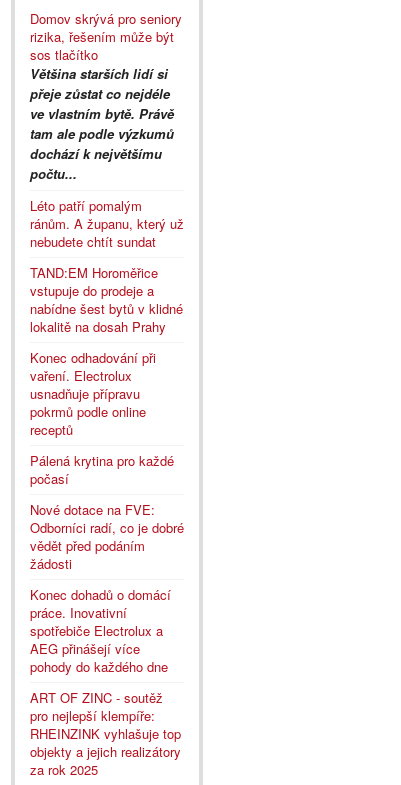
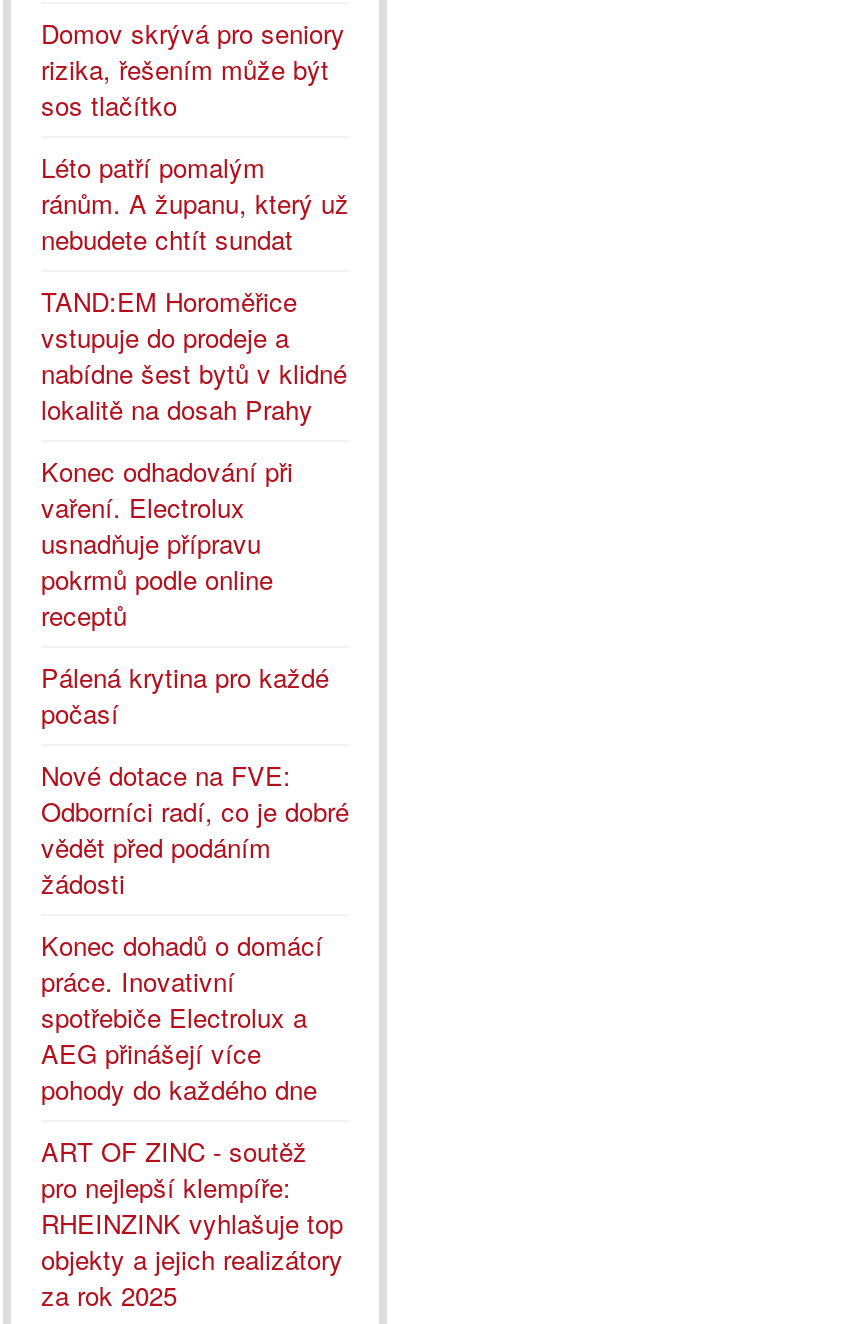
[30,63,174,182] Většina starších lidí si | přeje zůstat co nejdéle | ve vlastním bytě. Právě | tam ale podle výzkumů | dochází k největšímu | počtu... -> none

